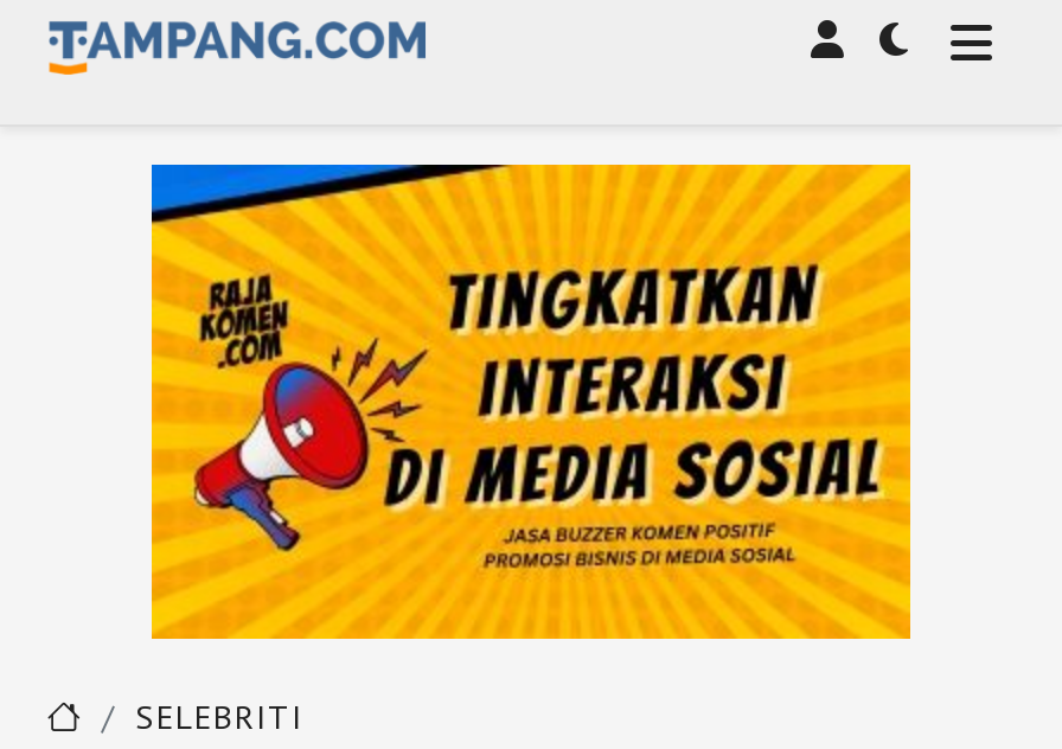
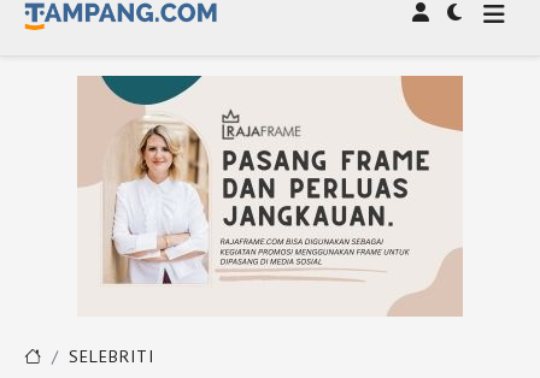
[149,162,913,641] [image] -> [77,75,464,317] [image]

